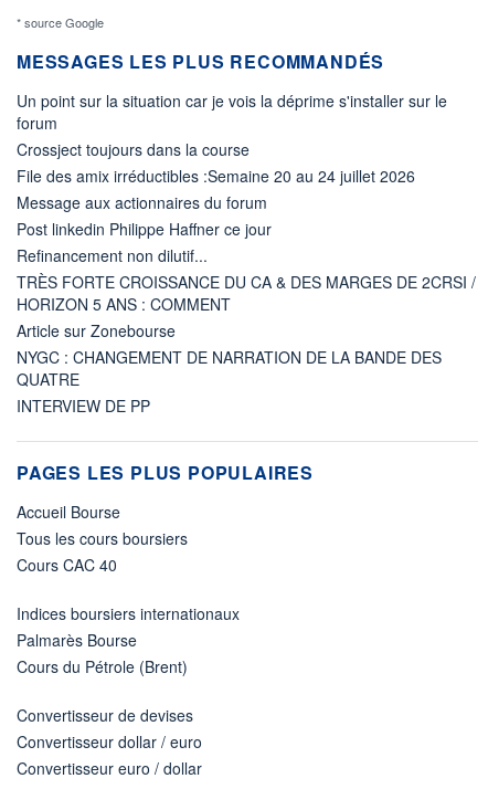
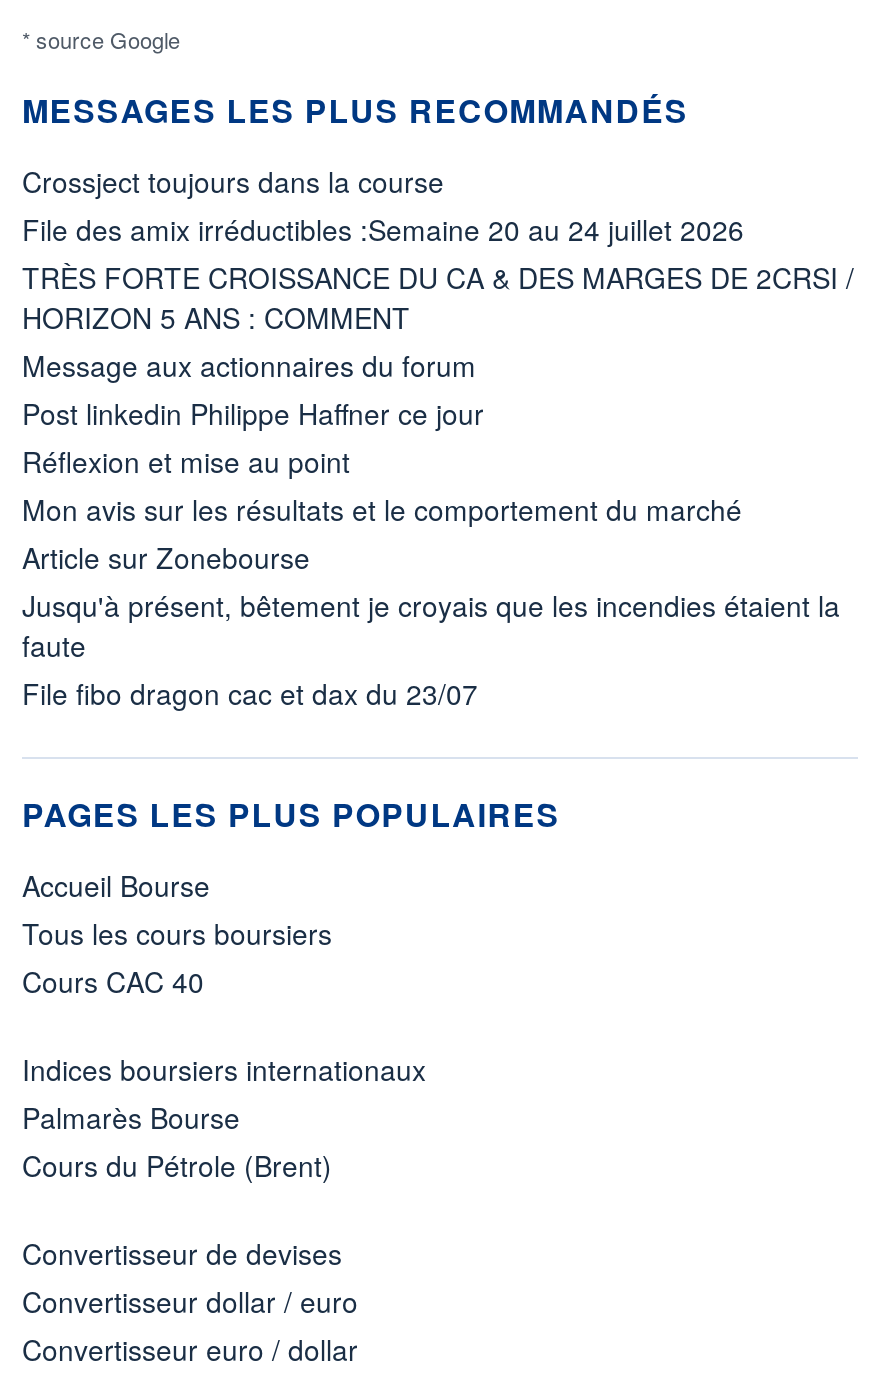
[17,90,447,134] Un point sur la situation car je vois la déprime s'installer sur le | forum -> none
moved [17,138,415,187] -> [22,161,744,249]: Crossject toujours dans la course | File des amix irréductibles :Semaine 20 au 24 juillet 2026
[17,244,208,266] Refinancement non dilutif... -> [22,441,742,529] Réflexion et mise au point | Mon avis sur les résultats et le comportement du marché
moved [17,271,476,315] -> [22,257,854,337]: TRÈS FORTE CROISSANCE DU CA & DES MARGES DE 2CRSI / | HORIZON 5 ANS : COMMENT
[17,346,442,417] NYGC : CHANGEMENT DE NARRATION DE LA BANDE DES | QUATRE | INTERVIEW DE PP -> [22,585,840,713] Jusqu'à présent, bêtement je croyais que les incendies étaient la | faute | File fibo dragon cac et dax du 23/07

